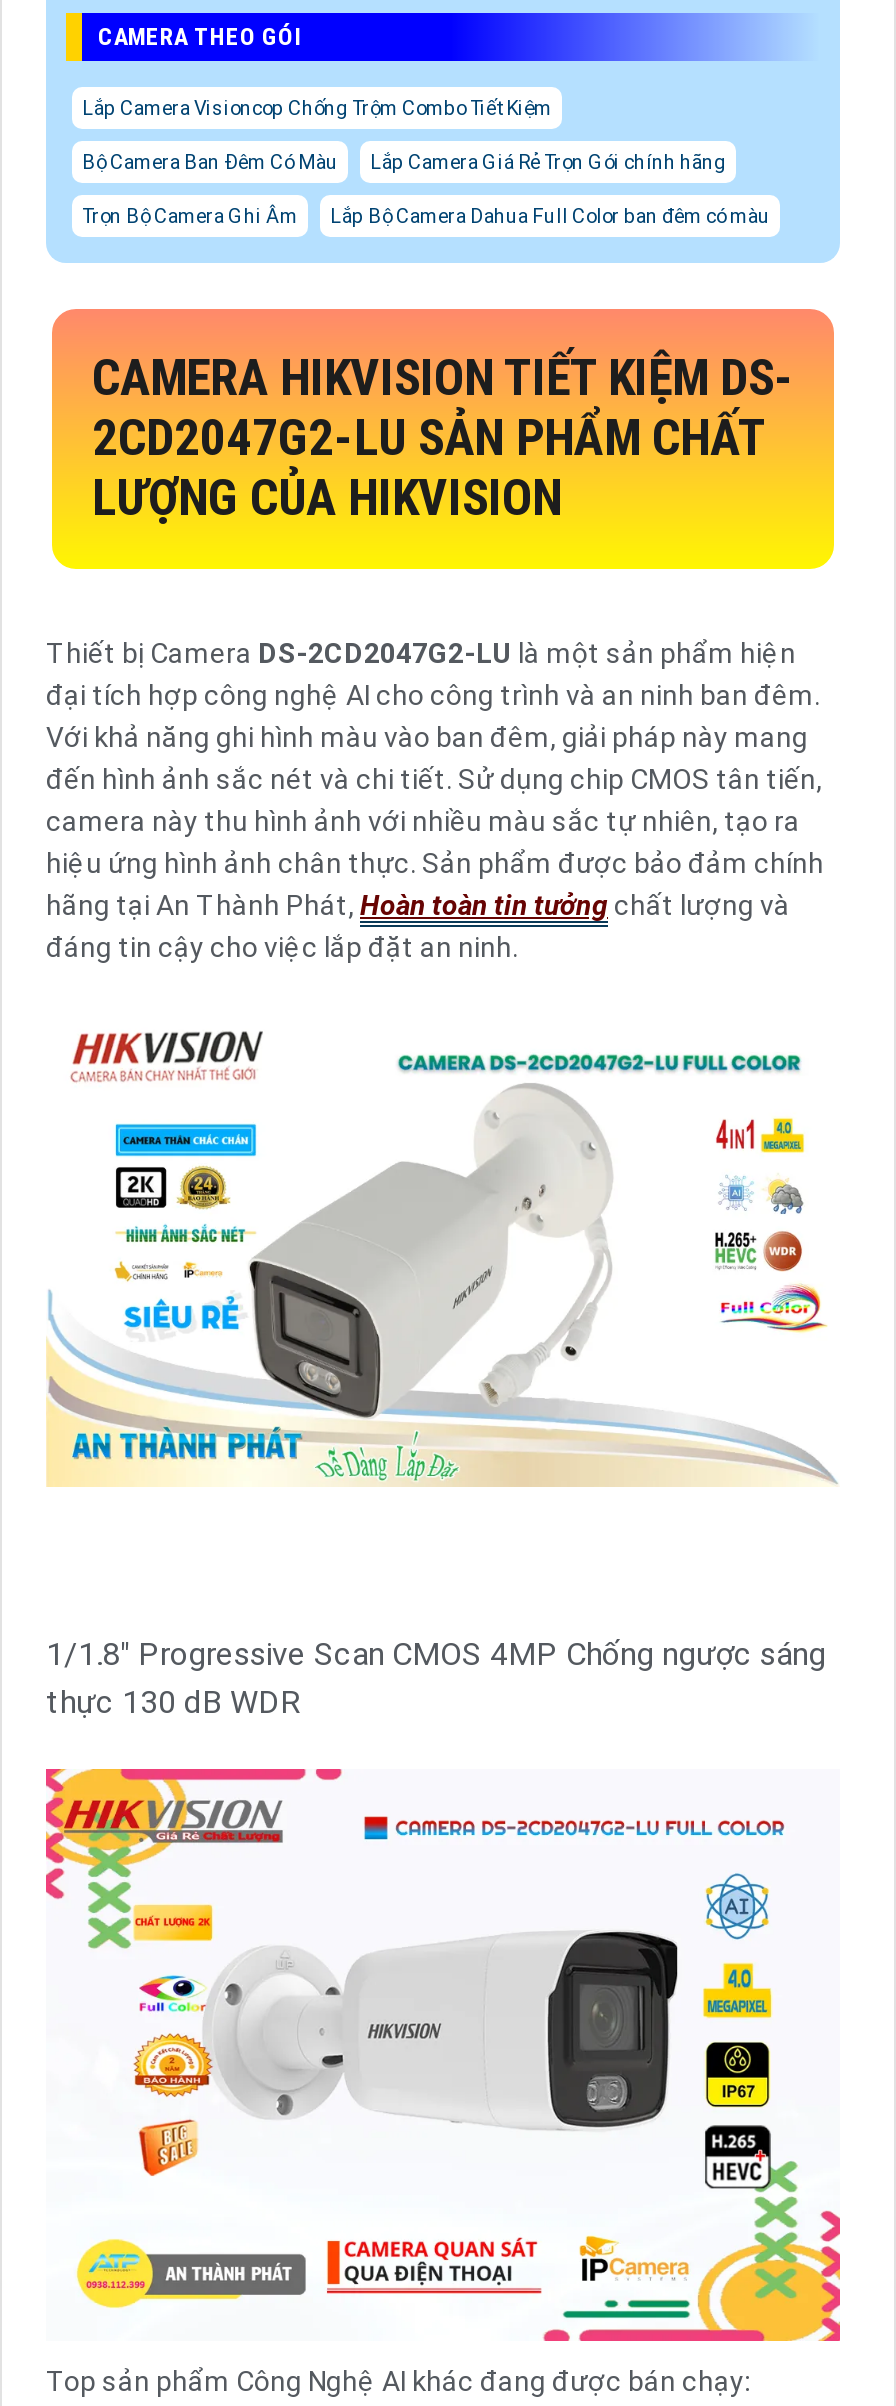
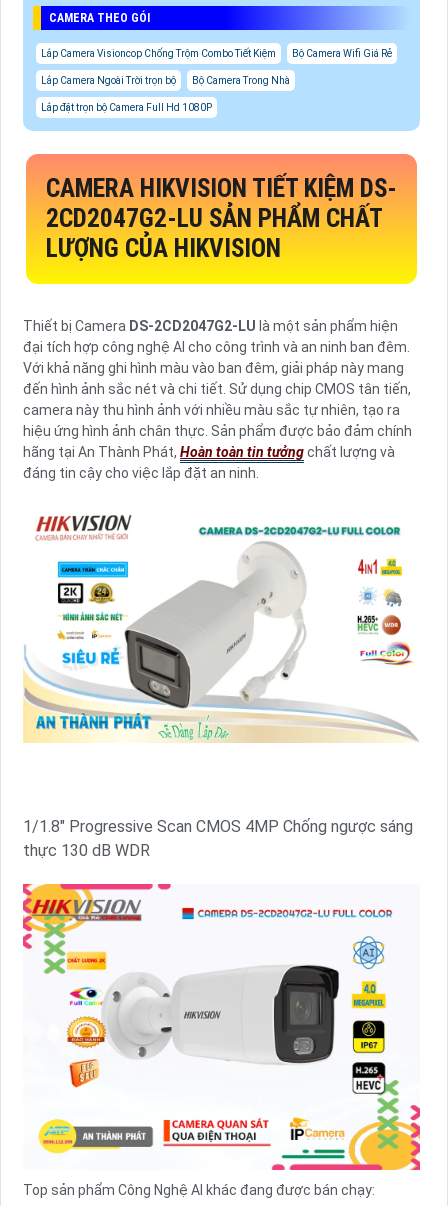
[82,150,770,226] Bộ Camera Ban Đêm Có Màu | Lắp Camera Giá Rẻ Trọn Gói chính hãng | Trọn Bộ Camera Ghi Âm | Lắp Bộ Camera Dahua Full Color ban đêm có màu -> [41,48,392,113] Bộ Camera Wifi Giá Rẻ | Lắp Camera Ngoài Trời trọn bộ | Bộ Camera Trong Nhà | Lắp đặt trọn bộ Camera Full Hd 1080P

